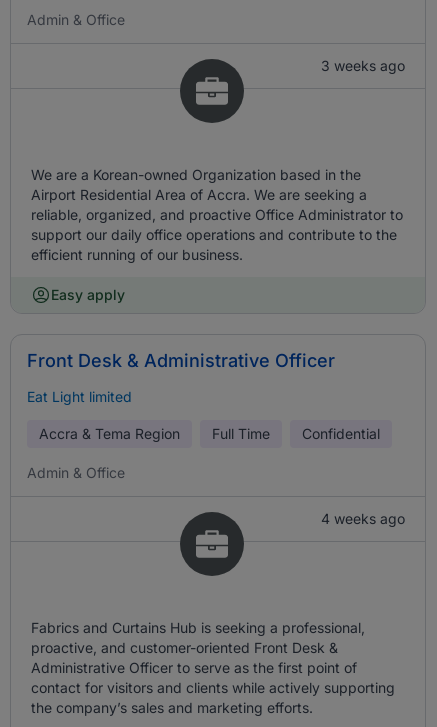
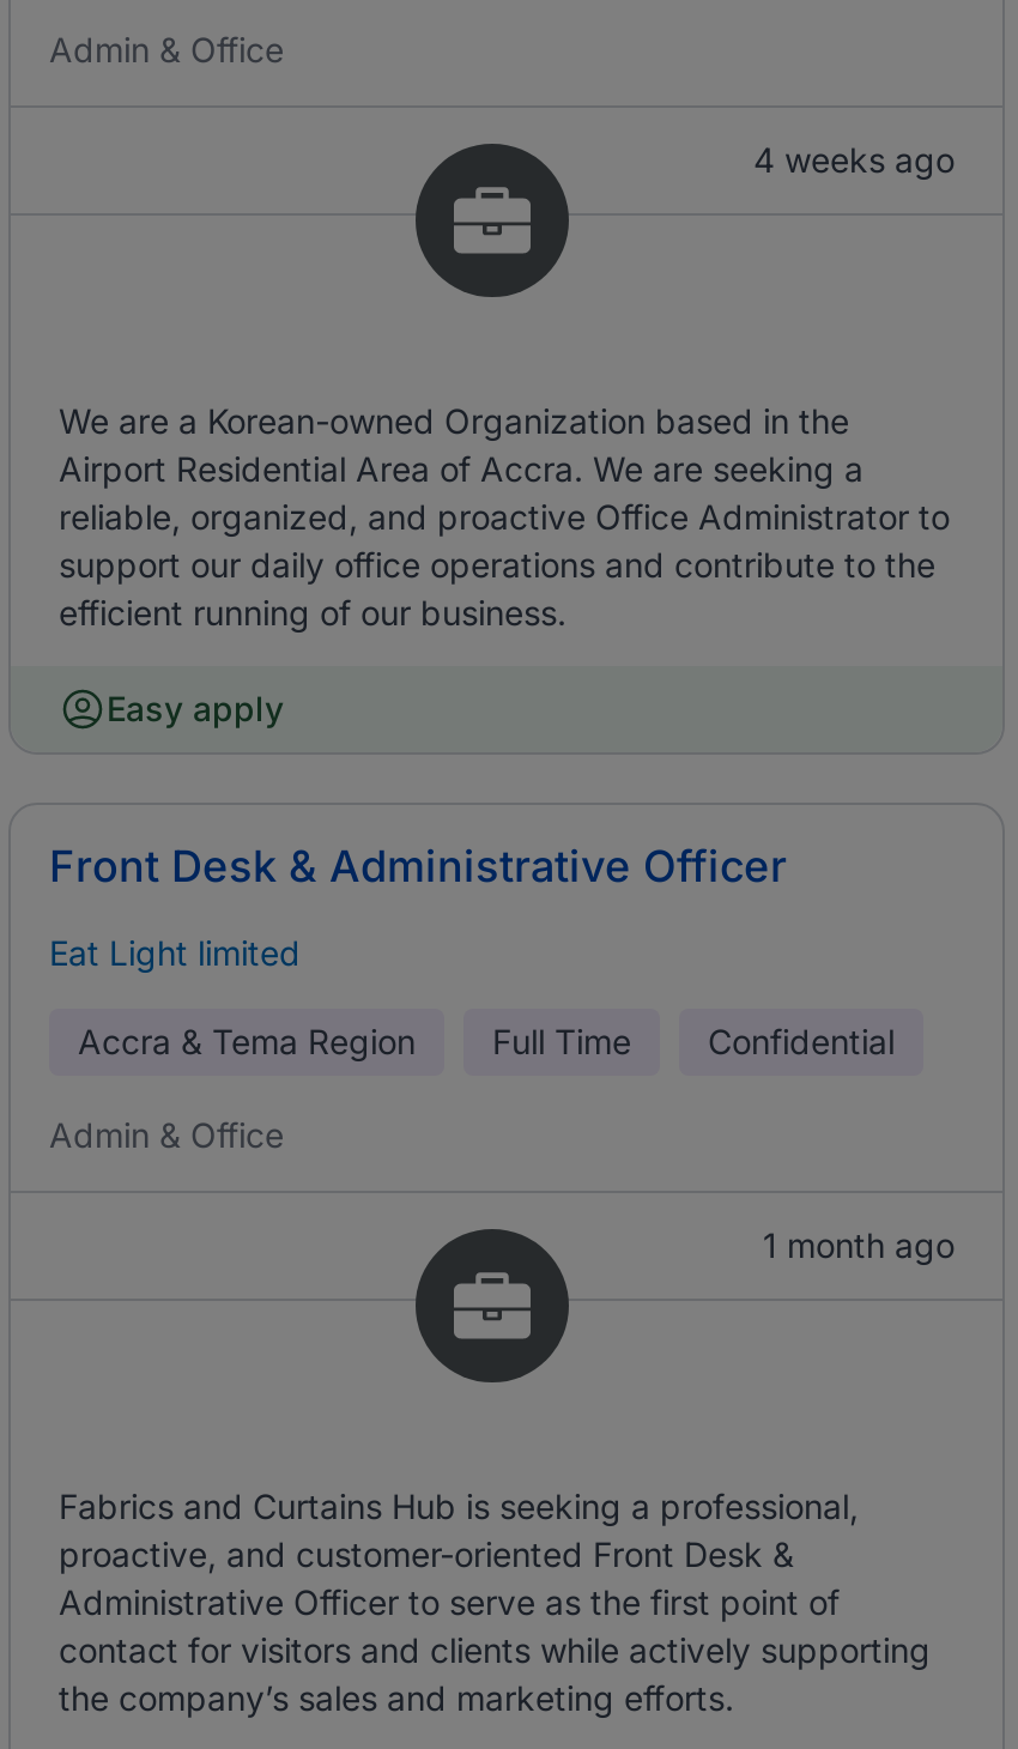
[321,57,405,74] 3 weeks ago -> [753,139,955,180] 4 weeks ago
[321,510,405,527] 4 weeks ago -> [763,1224,955,1265] 1 month ago

